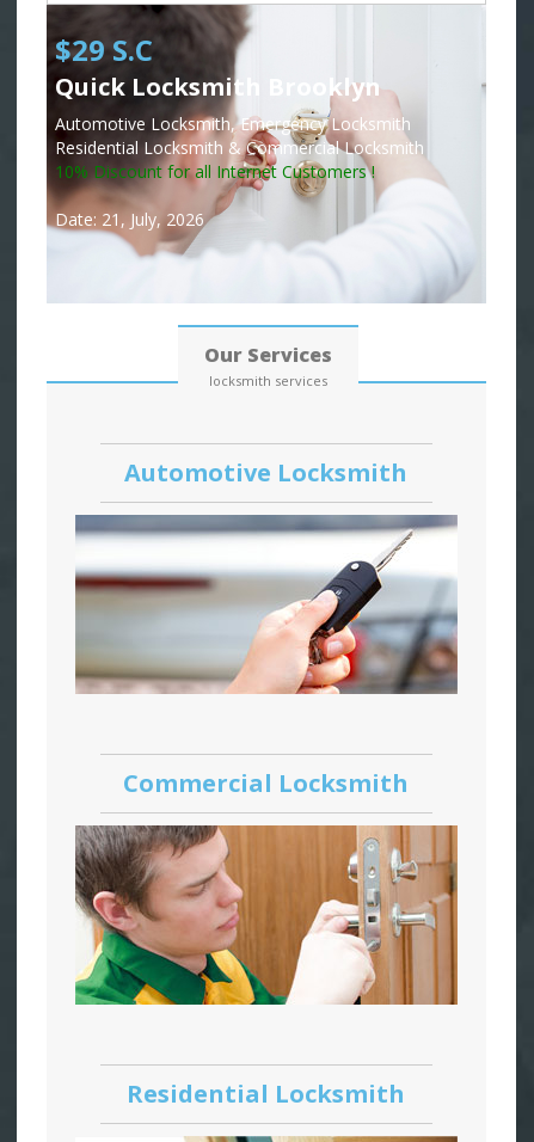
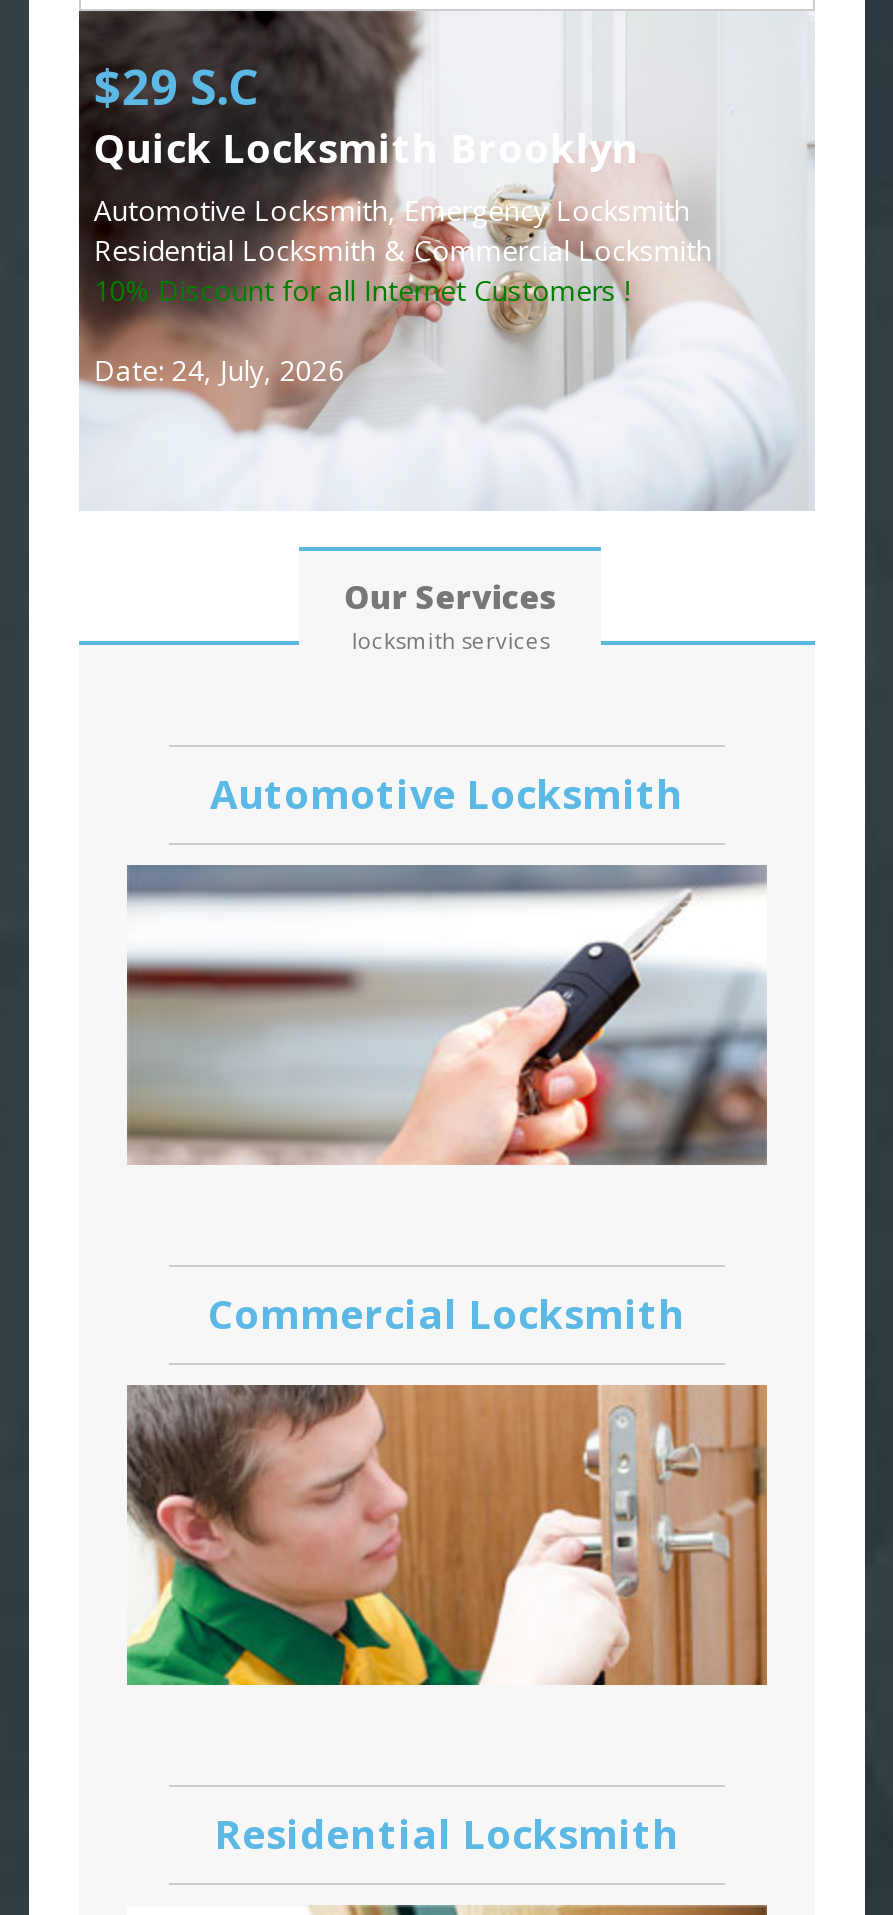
[55,207,205,230] Date: 21, July, 2026 -> [94,350,344,388] Date: 24, July, 2026

